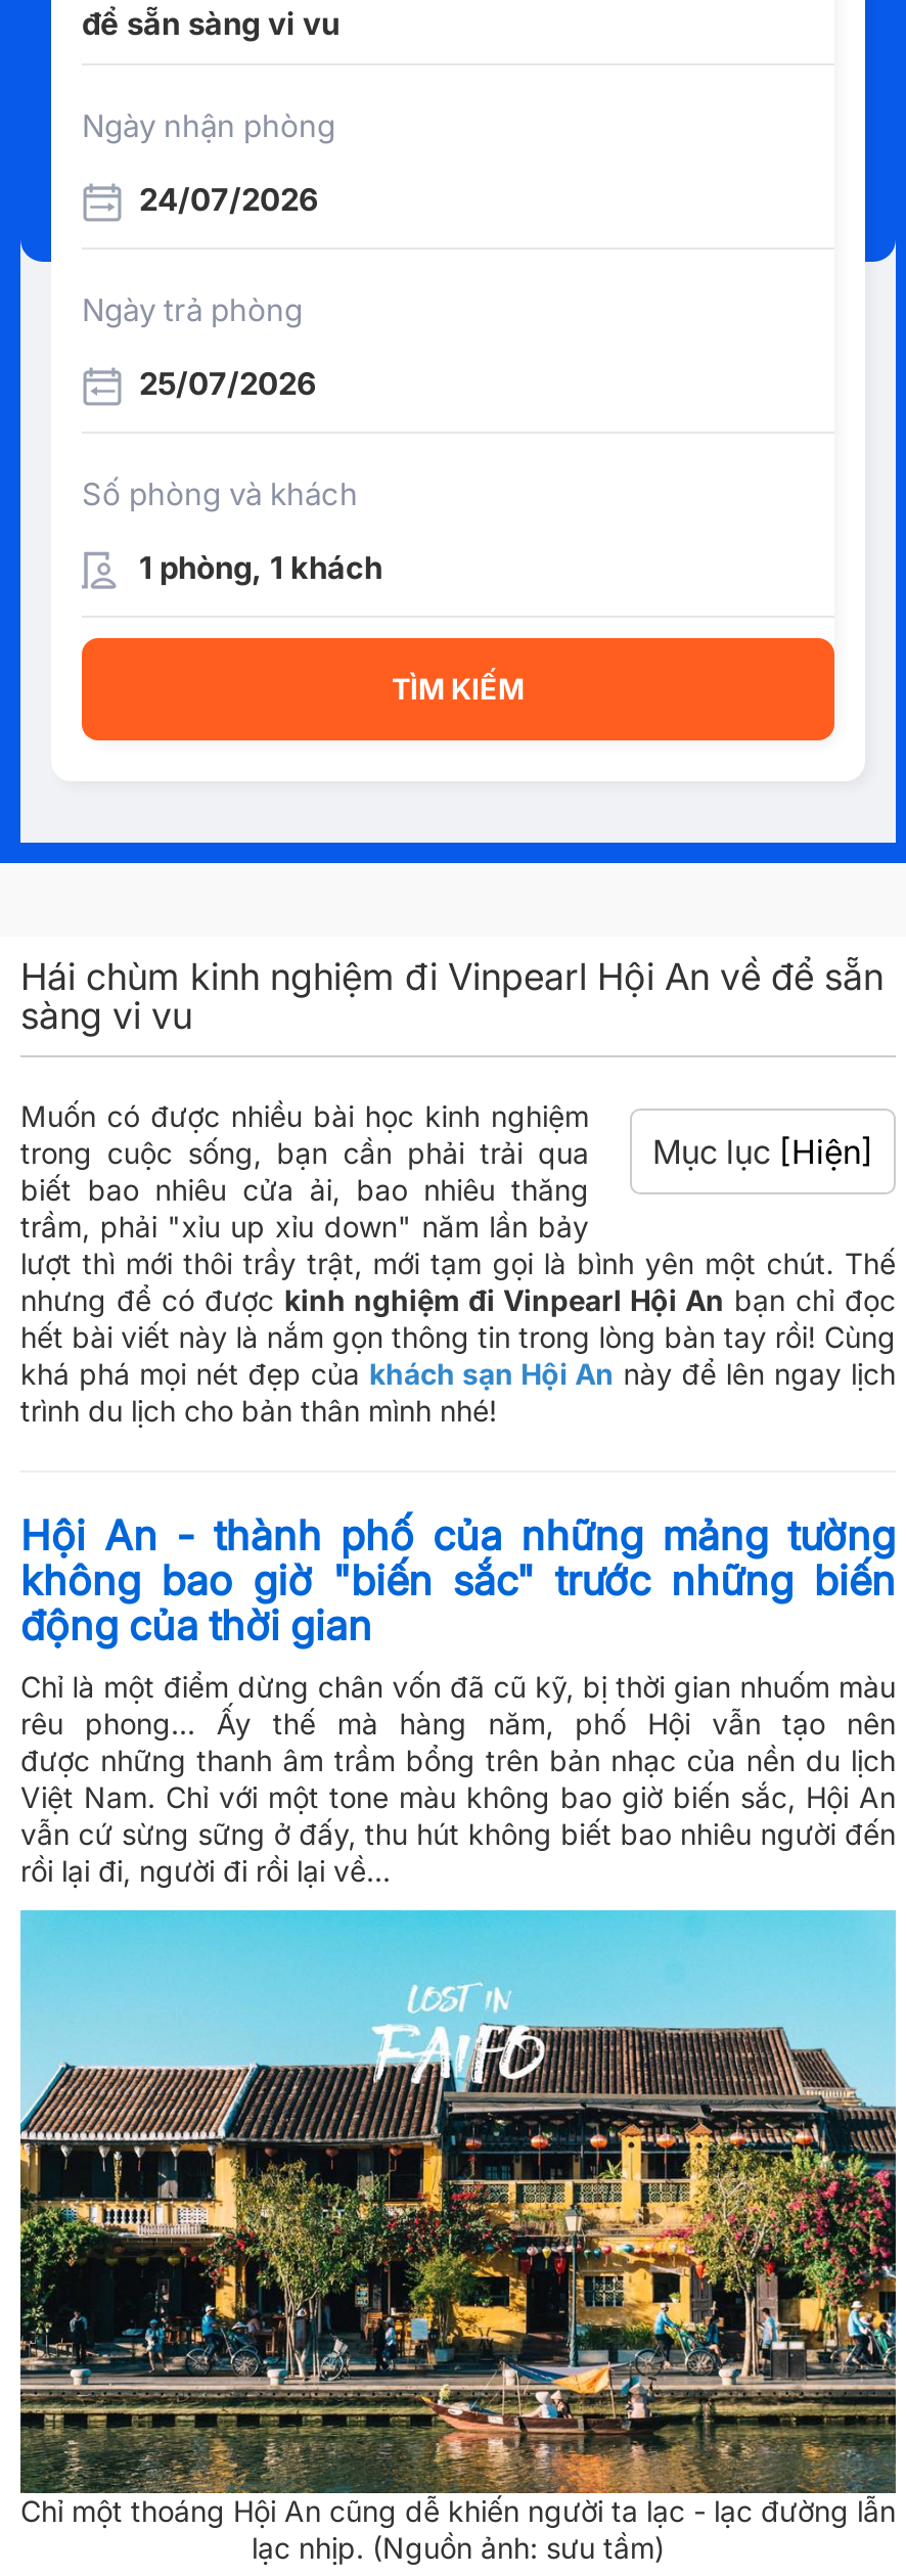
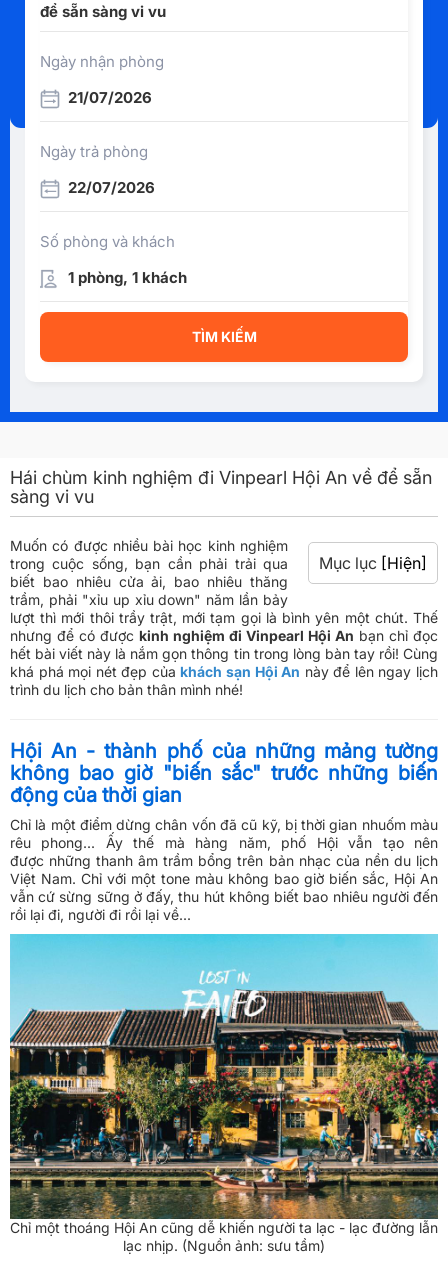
[139,180,319,218] 24/07/2026 -> [68,88,152,107] 21/07/2026
[139,364,317,403] 25/07/2026 -> [68,178,155,197] 22/07/2026

